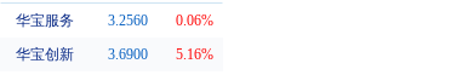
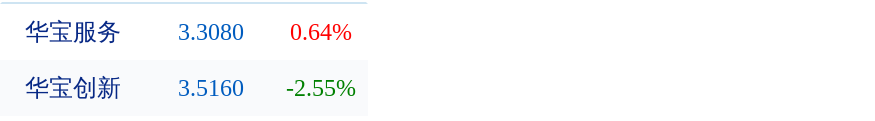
[108,12,148,29] 3.2560 -> [178,18,244,46] 3.3080
[176,12,213,29] 0.06% -> [290,18,352,46] 0.64%
[108,46,148,63] 3.6900 -> [178,74,244,102] 3.5160
[176,46,213,63] 5.16% -> [286,74,356,102] -2.55%

